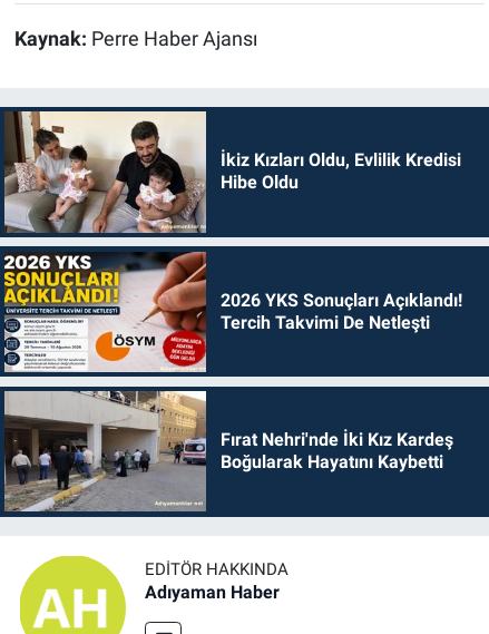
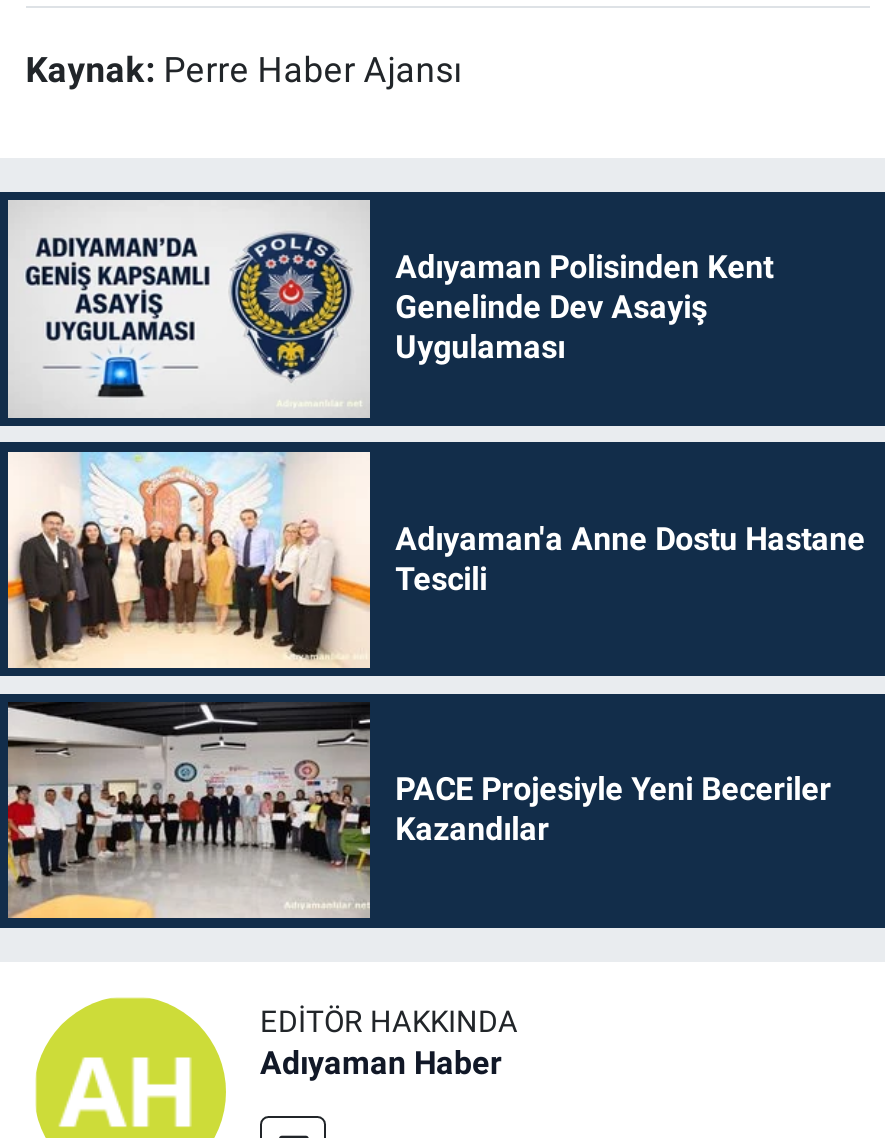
[4,110,461,234] [image] | İkiz Kızları Oldu, Evlilik Kredisi | Hibe Oldu -> [6,198,773,420] [image] | Adıyaman Polisinden Kent | Genelinde Dev Asayiş | Uygulaması
[3,251,462,372] [image] | 2026 YKS Sonuçları Açıklandı! | Tercih Takvimi De Netleşti -> [6,450,865,668] [image] | Adıyaman'a Anne Dostu Hastane | Tescili
[3,390,453,513] [image] | Fırat Nehri'nde İki Kız Kardeş | Boğularak Hayatını Kaybetti -> [6,702,831,920] [image] | PACE Projesiyle Yeni Beceriler | Kazandılar

